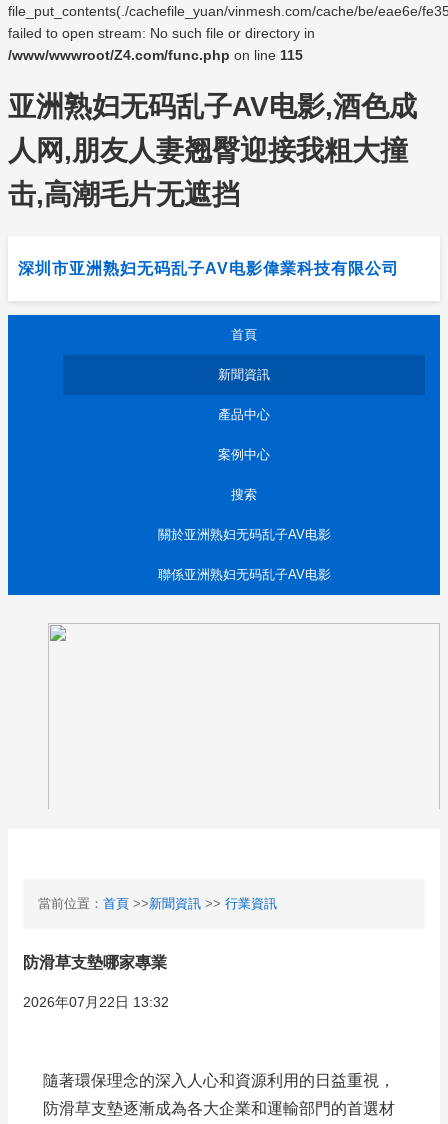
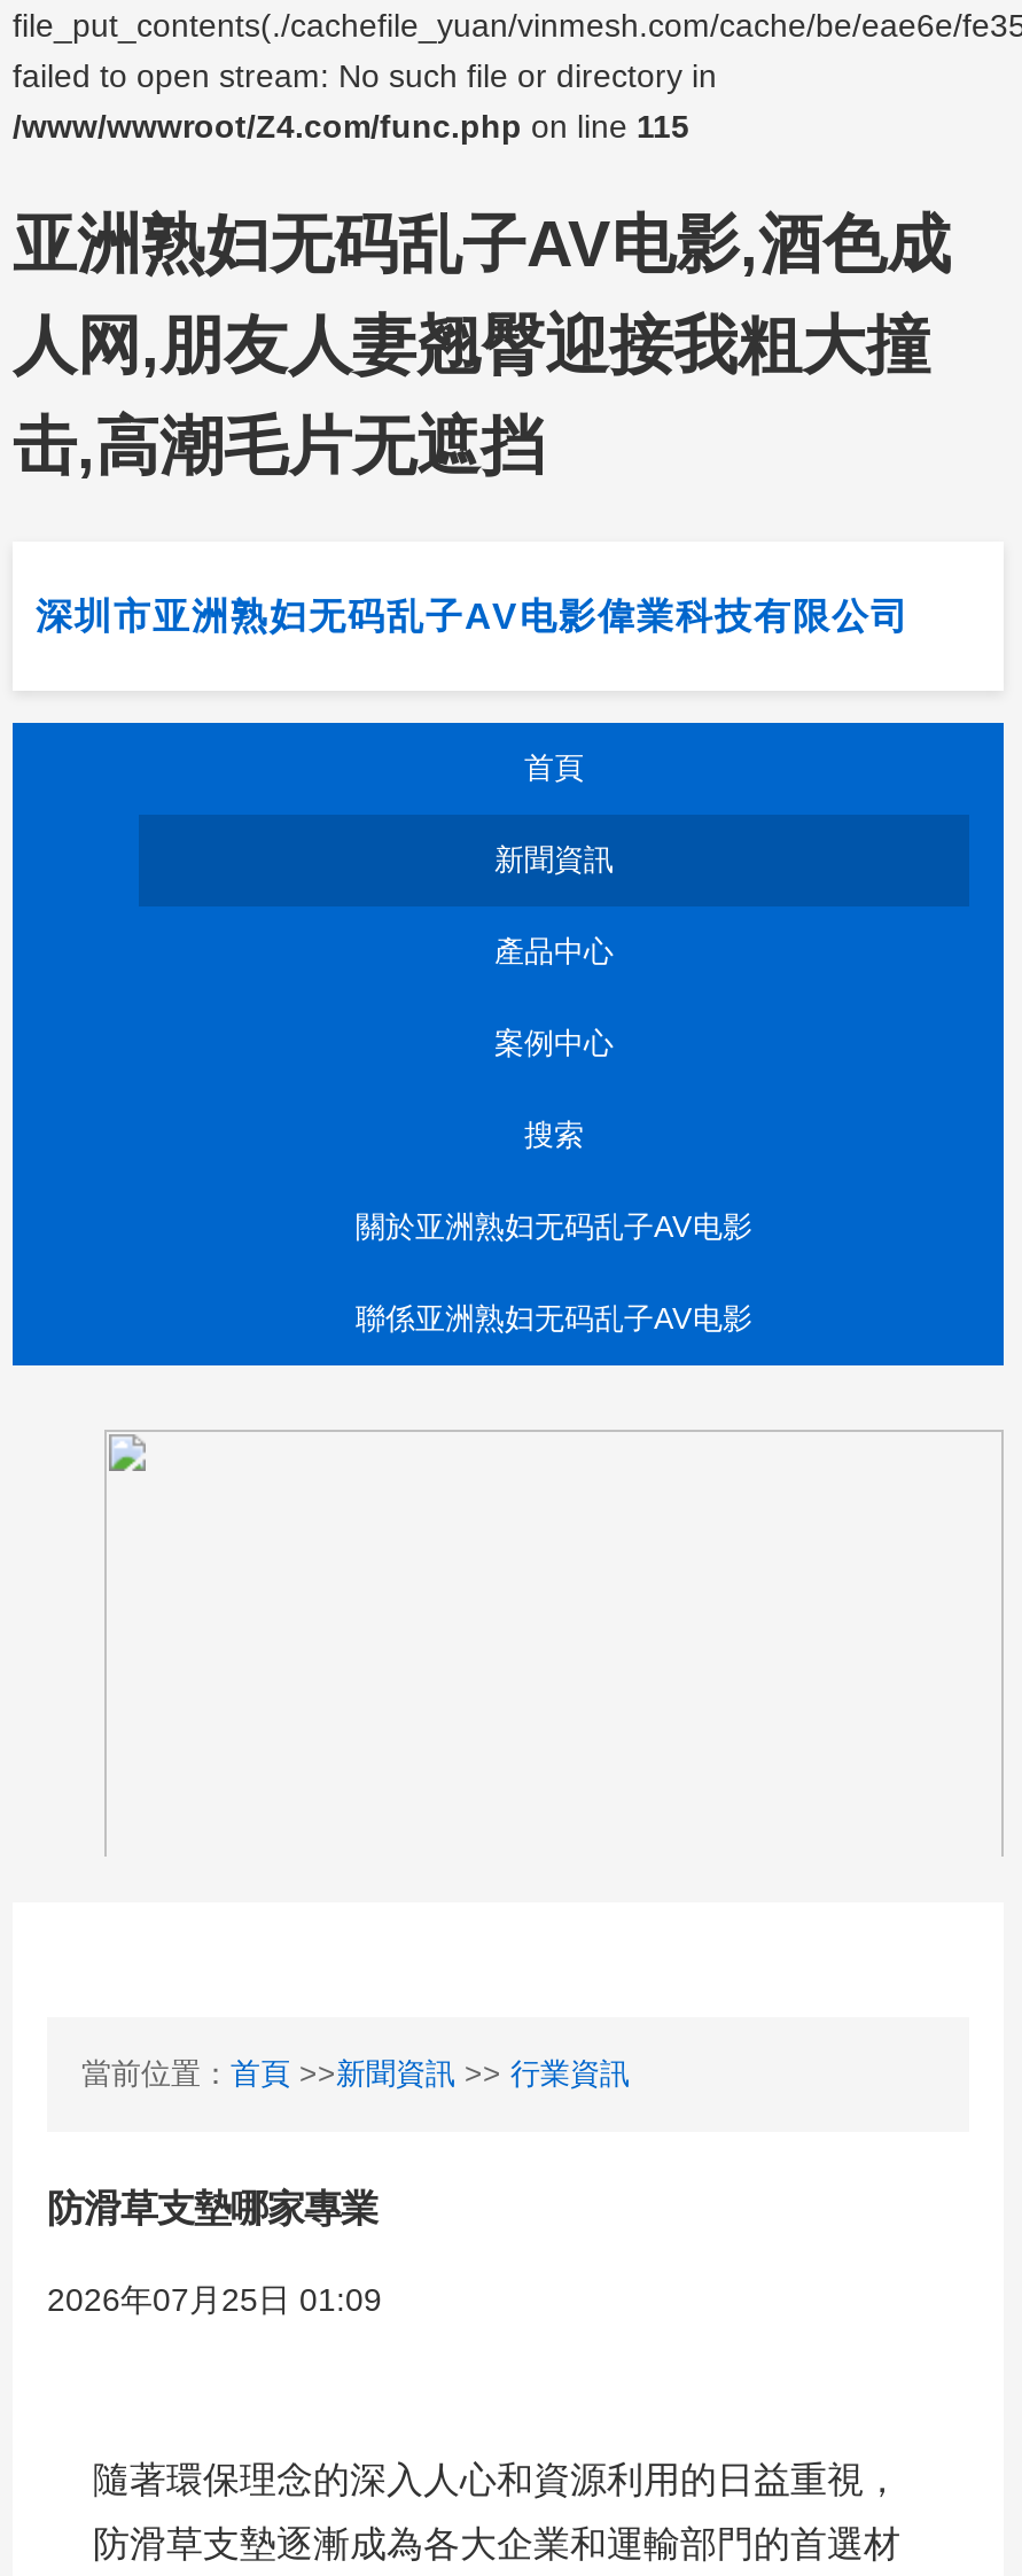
[23,994,169,1010] 2026年07月22日 13:32 -> [47,2281,382,2318] 2026年07月25日 01:09

